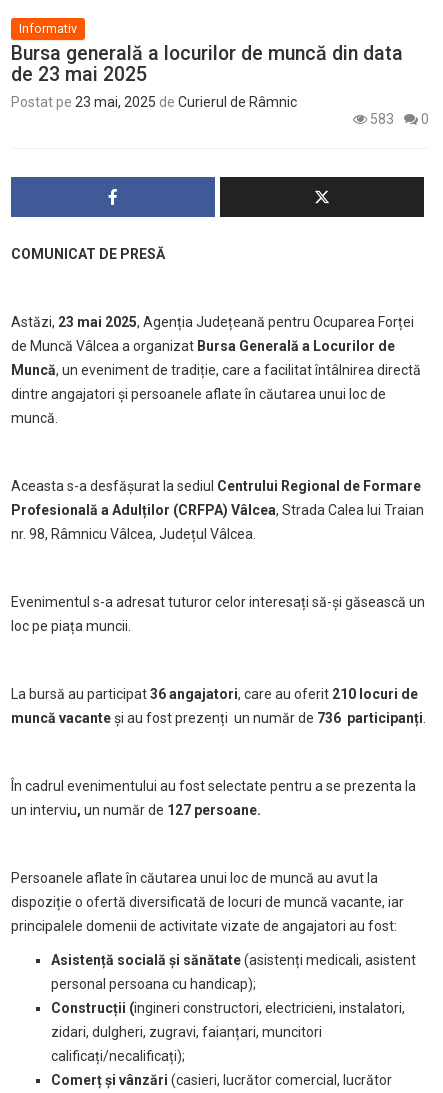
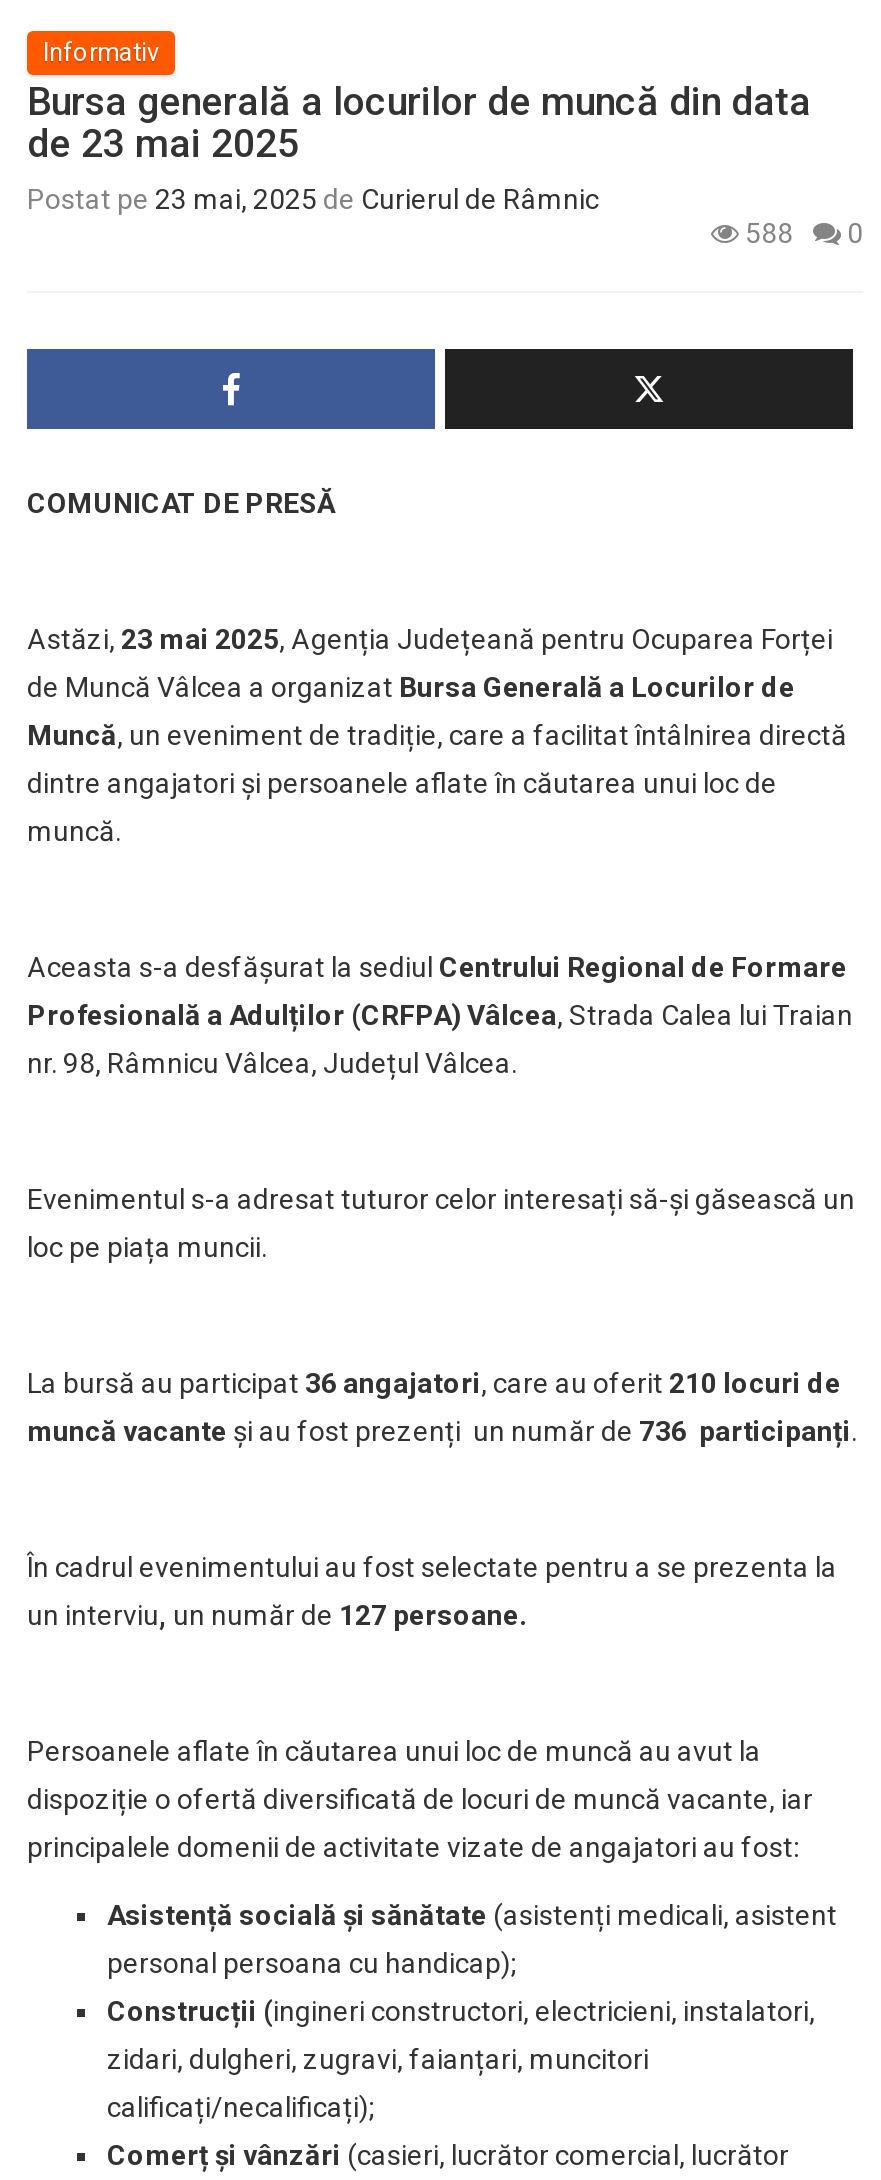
[367,111,429,127] 583 0 -> [739,217,863,249] 588 0

